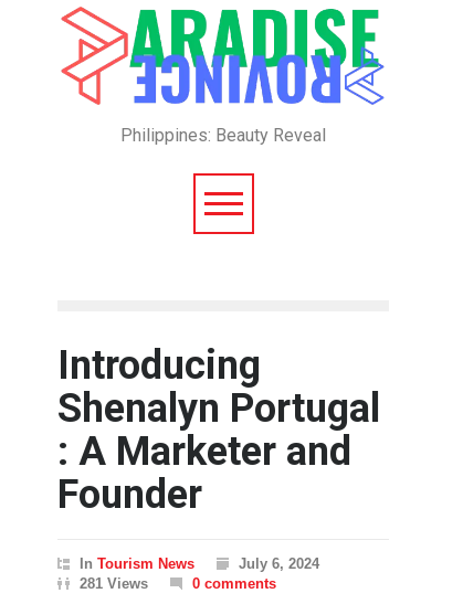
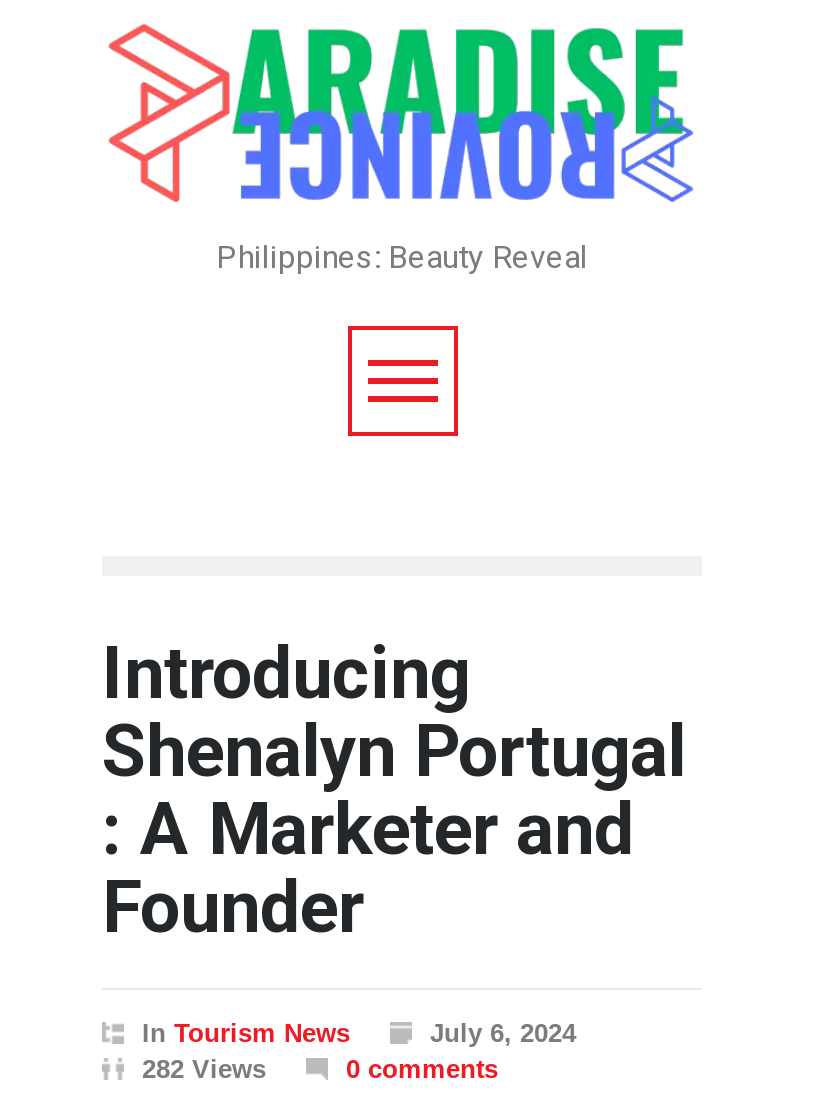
[80,576,148,592] 281 Views -> [142,1054,266,1084] 282 Views

